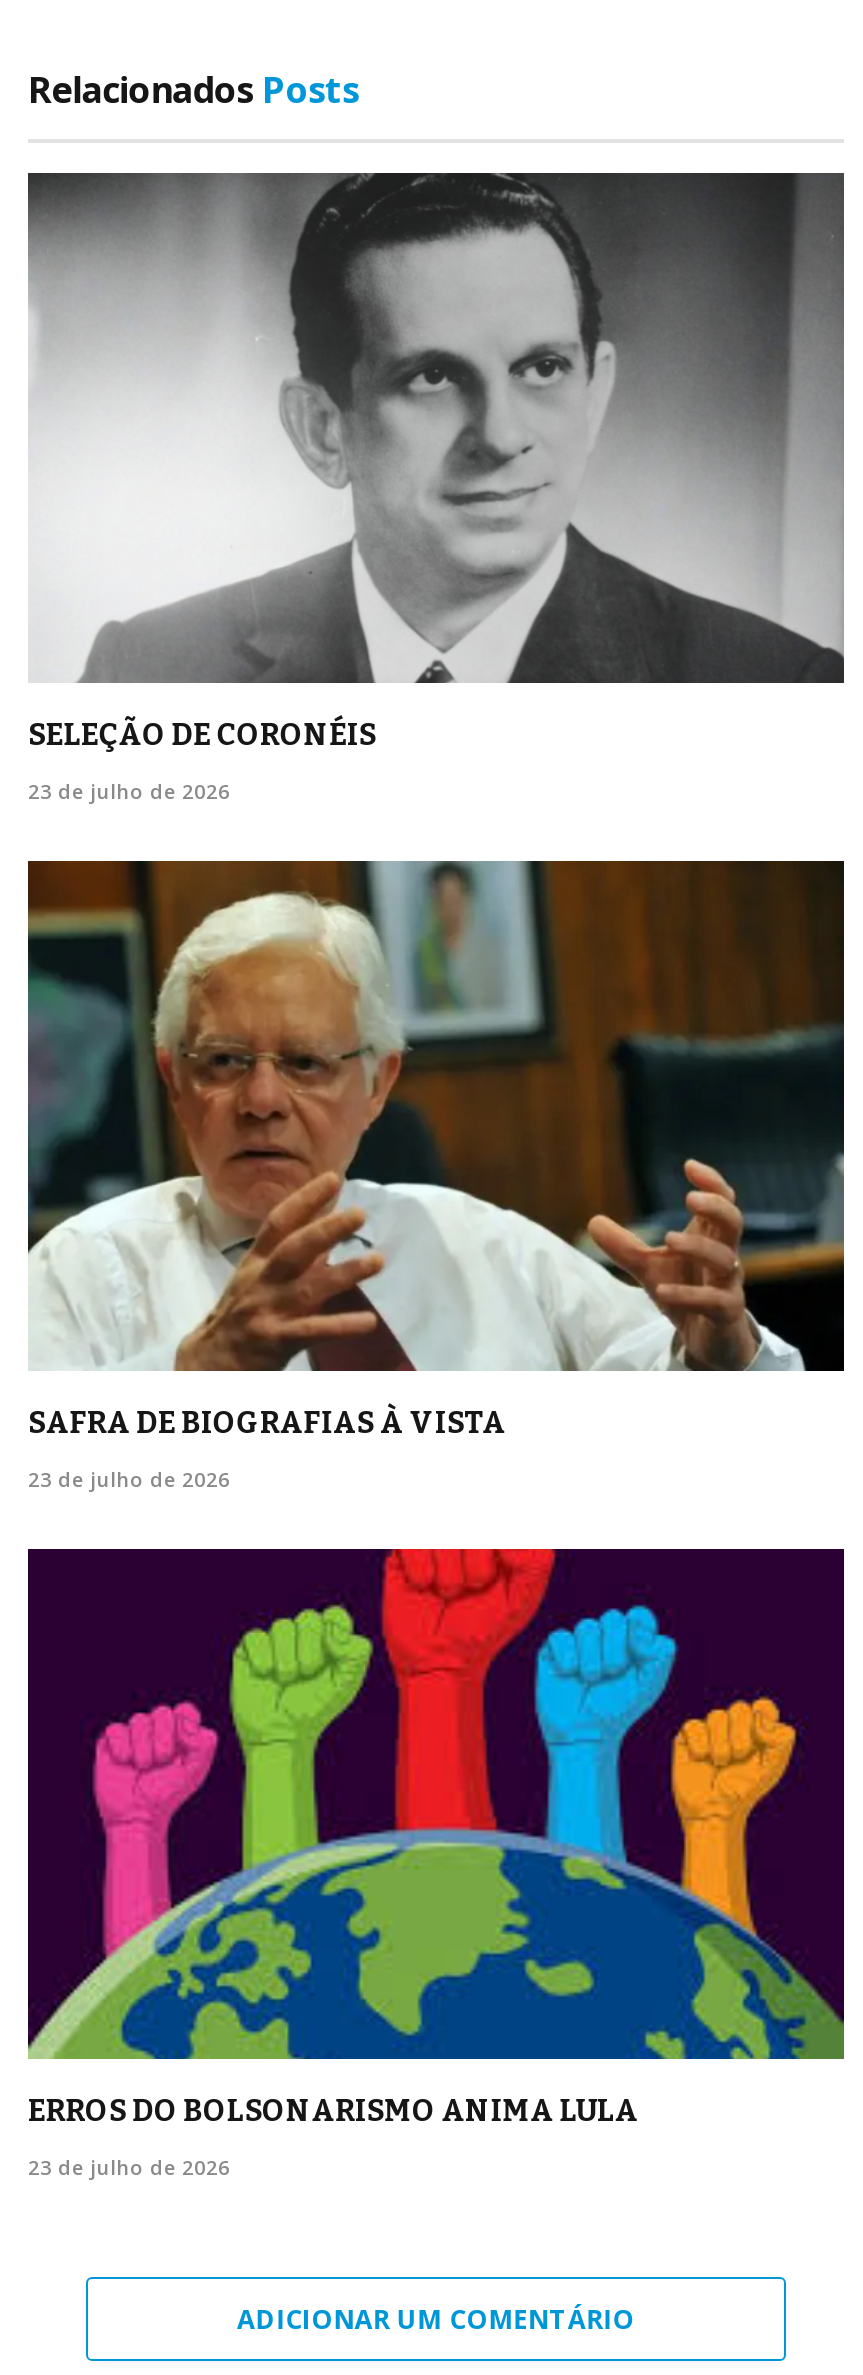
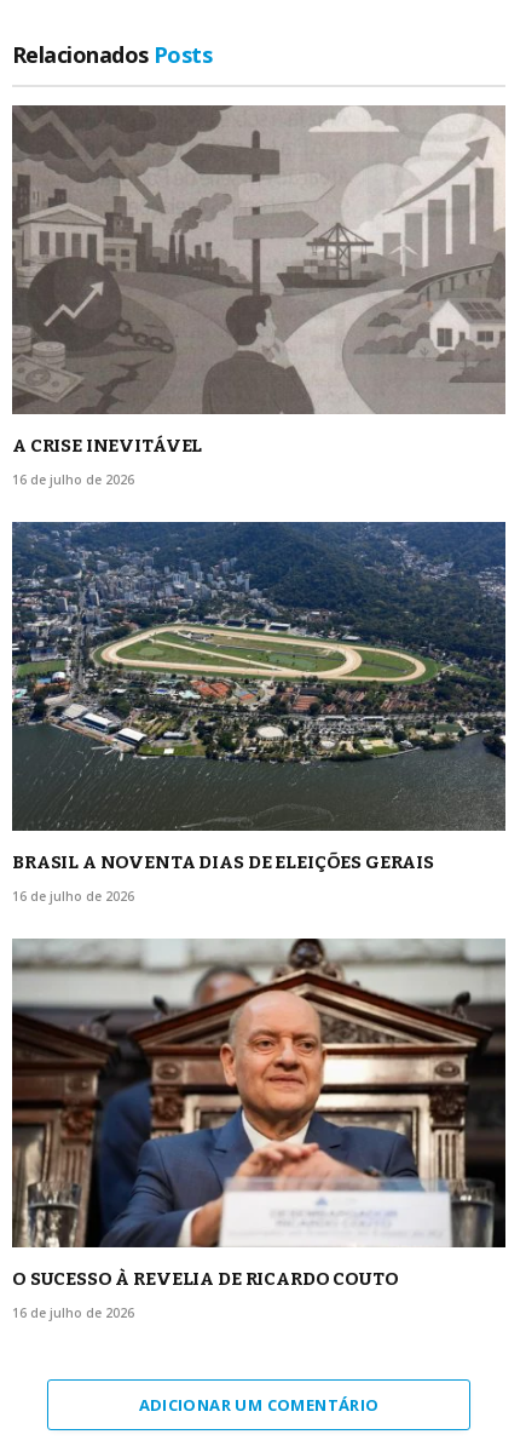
[28,171,846,754] [image] | SELEÇÃO DE CORONÉIS -> [11,105,505,457] [image] | A CRISE INEVITÁVEL
[28,778,230,806] 23 de julho de 2026 -> [12,472,134,489] 16 de julho de 2026
[26,859,846,1442] [image] | SAFRA DE BIOGRAFIAS À VISTA -> [11,521,507,874] [image] | BRASIL A NOVENTA DIAS DE ELEIÇÕES GERAIS
[28,1466,230,1494] 23 de julho de 2026 -> [12,888,134,905] 16 de julho de 2026
[26,1547,846,2130] [image] | ERROS DO BOLSONARISMO ANIMA LULA -> [11,937,507,1290] [image] | O SUCESSO À REVELIA DE RICARDO COUTO
[28,2154,230,2182] 23 de julho de 2026 -> [12,1305,134,1322] 16 de julho de 2026

